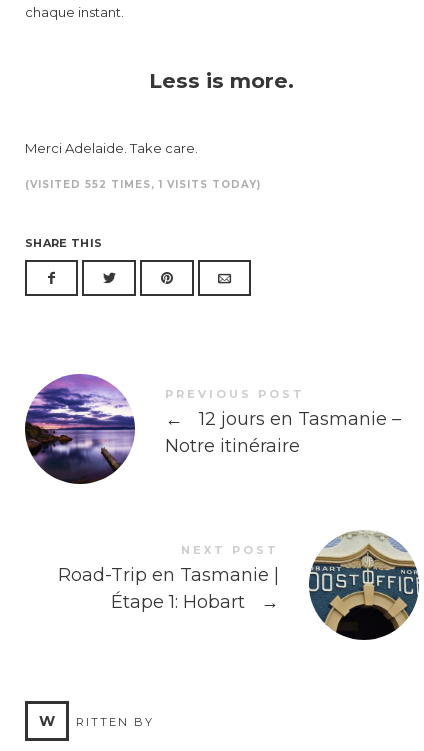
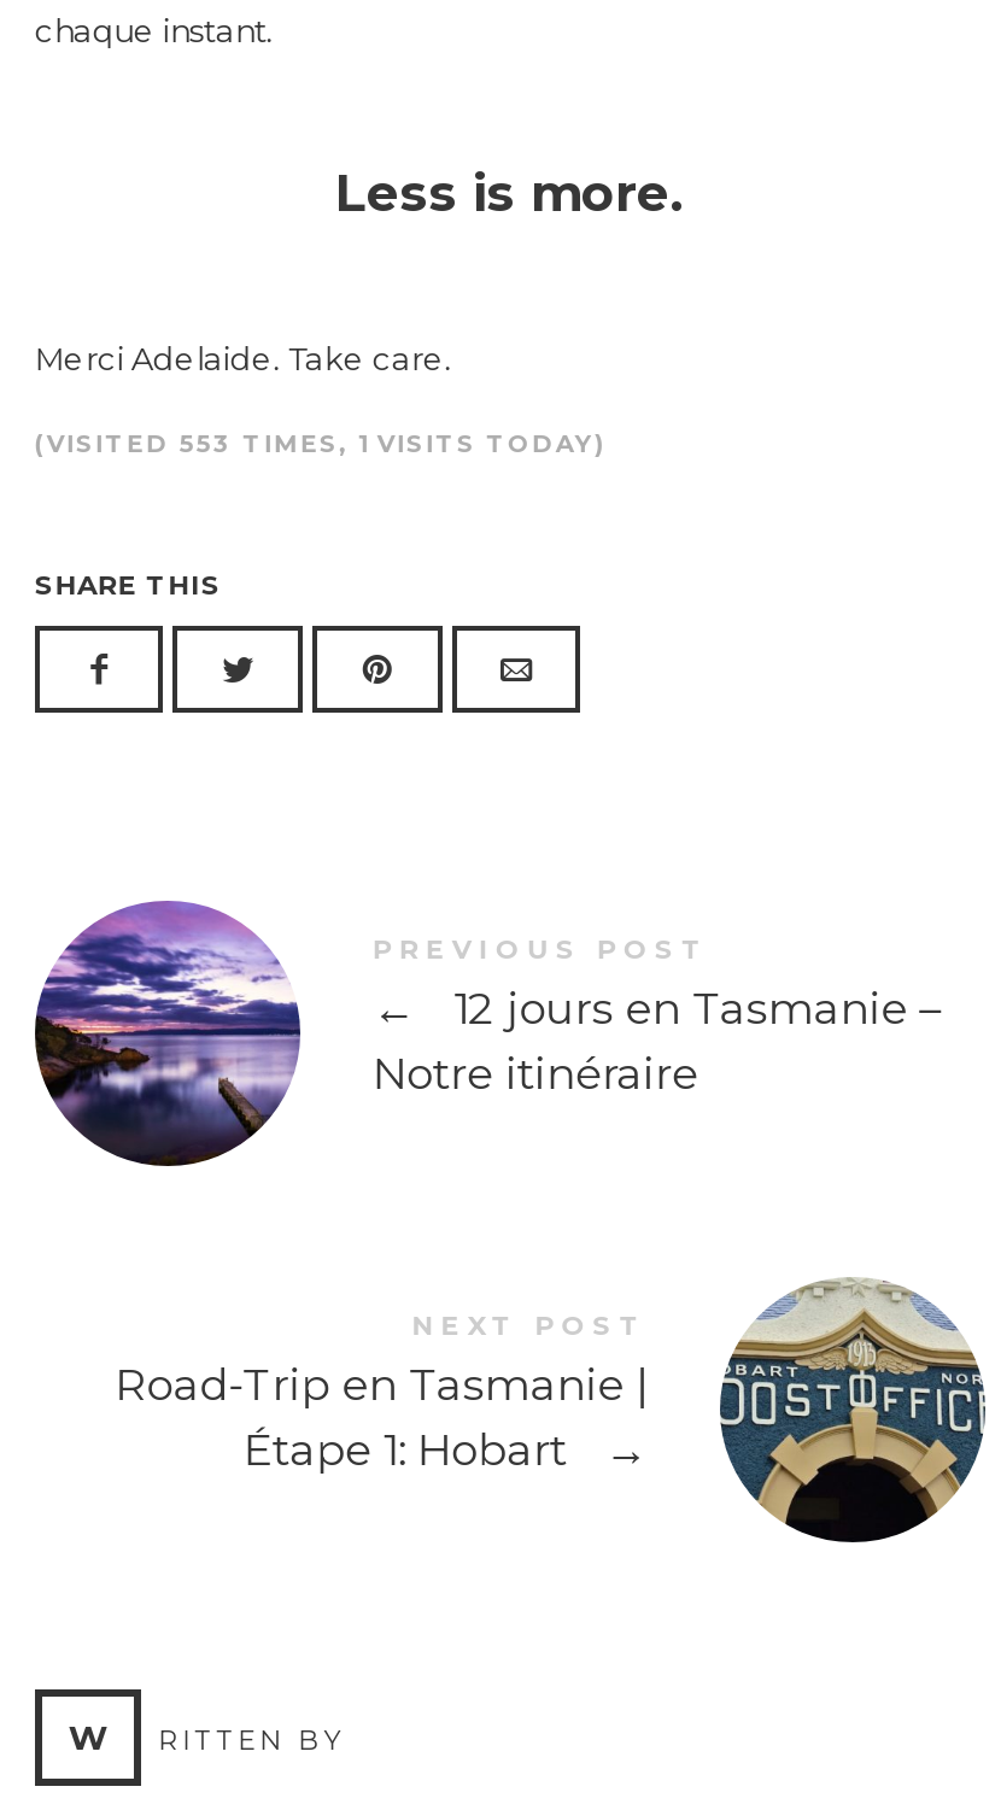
[25,178,261,191] (VISITED 552 TIMES, 1 VISITS TODAY) -> [35,429,604,460] (VISITED 553 TIMES, 1 VISITS TODAY)

